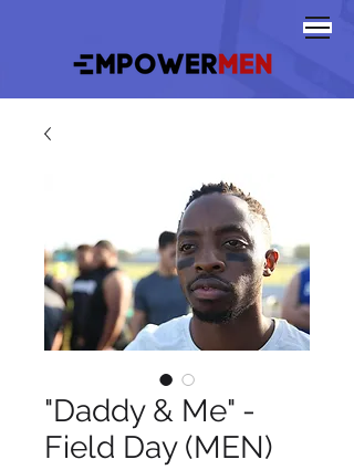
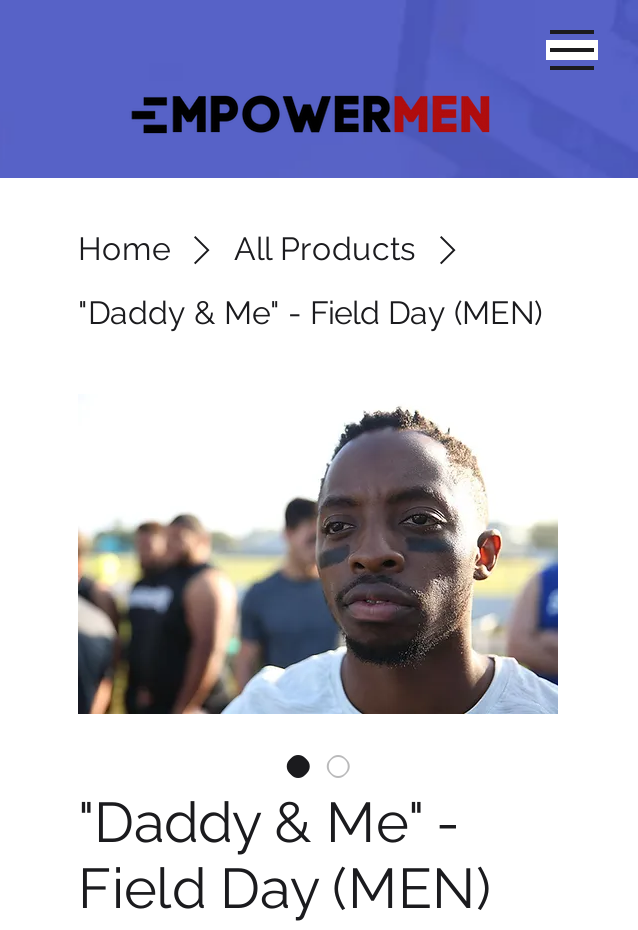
none -> [78,230,542,332] Home | All Products | "Daddy & Me" - Field Day (MEN)

